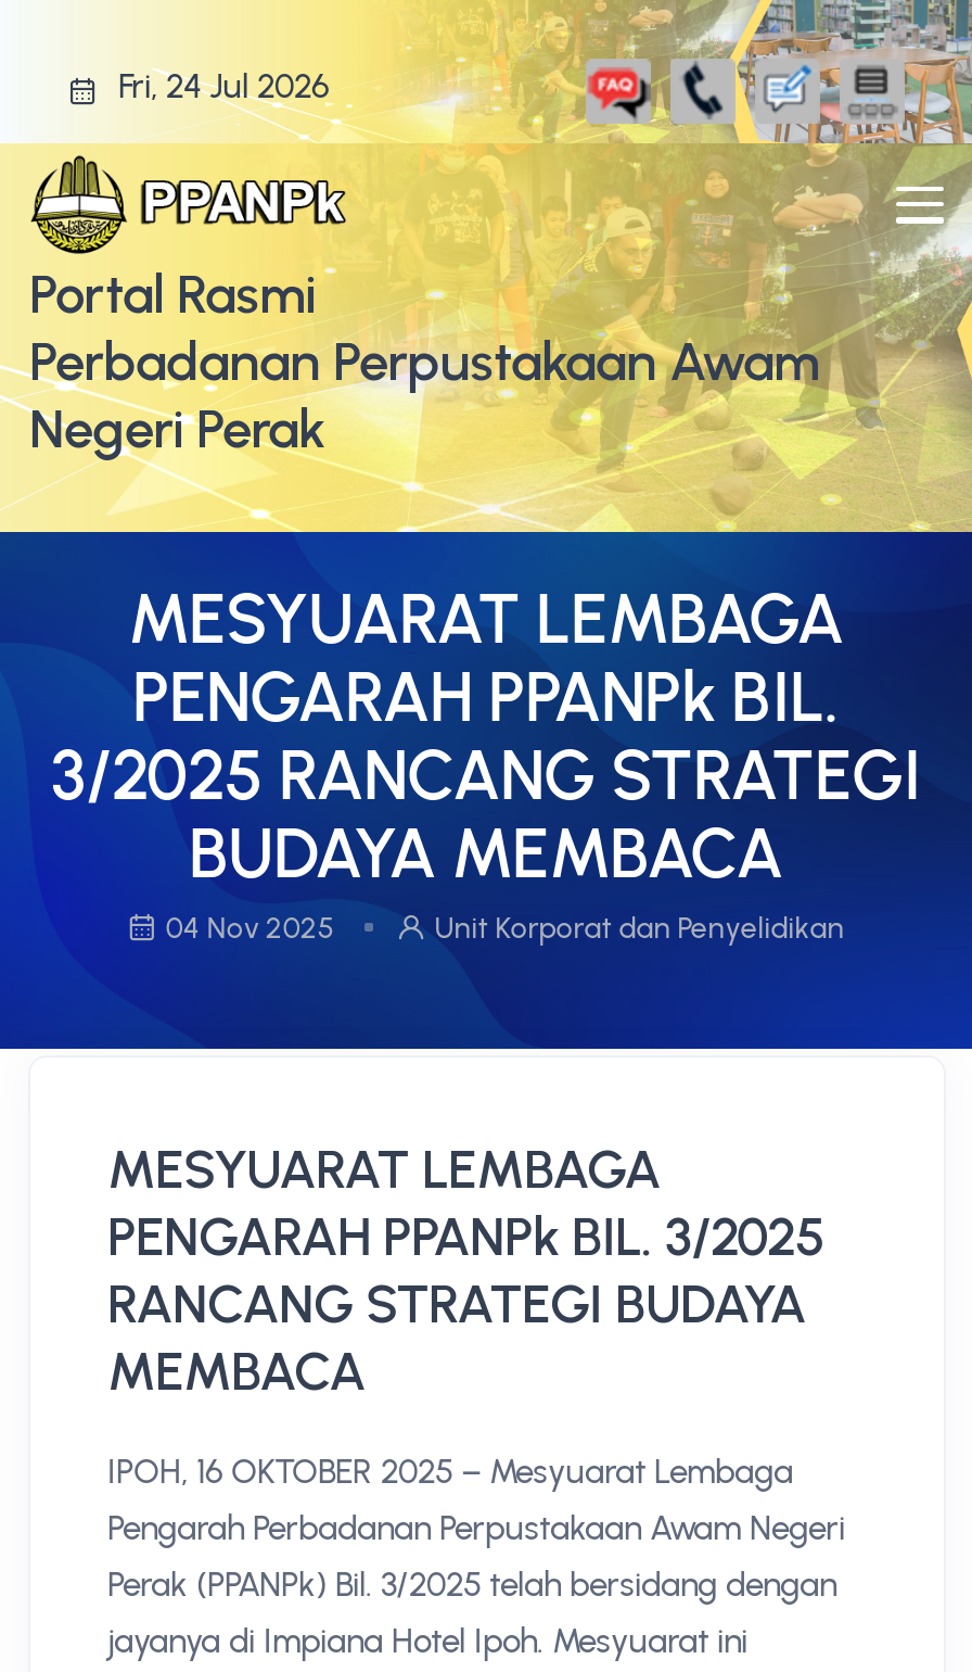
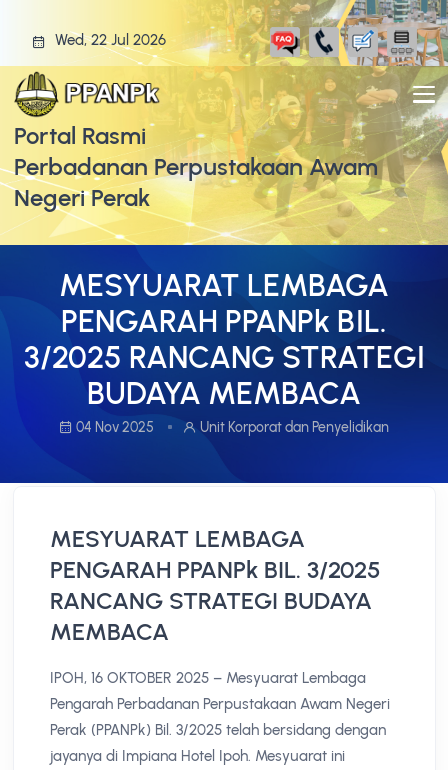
[118,65,329,106] Fri, 24 Jul 2026 -> [54,30,165,49] Wed, 22 Jul 2026

